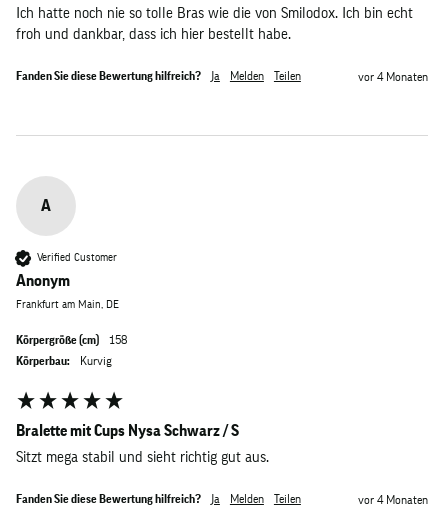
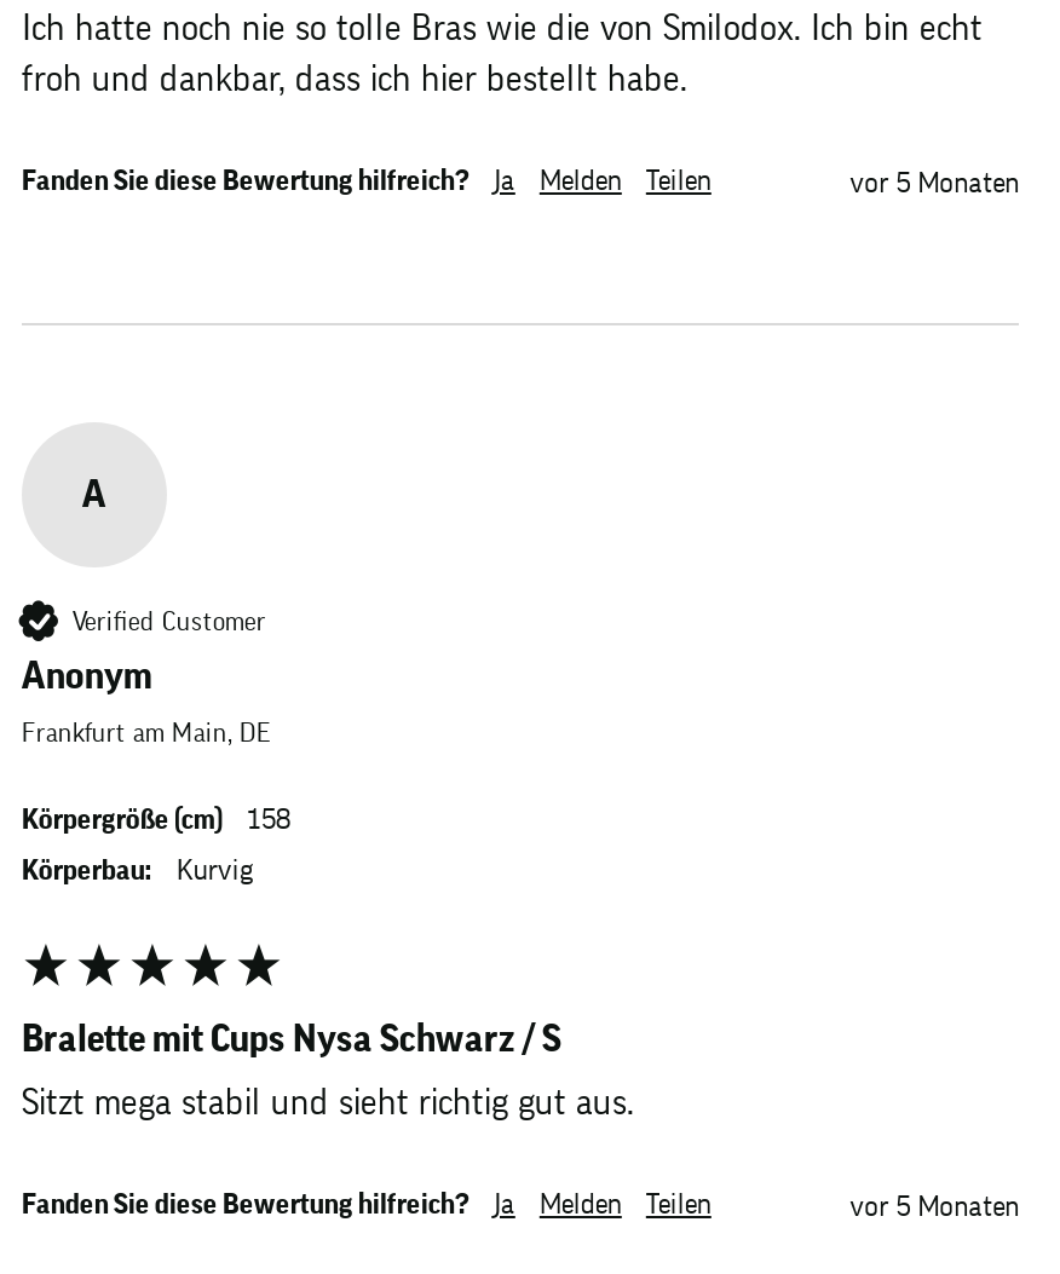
[358,71,428,83] vor 4 Monaten -> [850,170,1019,199] vor 5 Monaten
[358,494,428,506] vor 4 Monaten -> [850,1193,1019,1222] vor 5 Monaten

